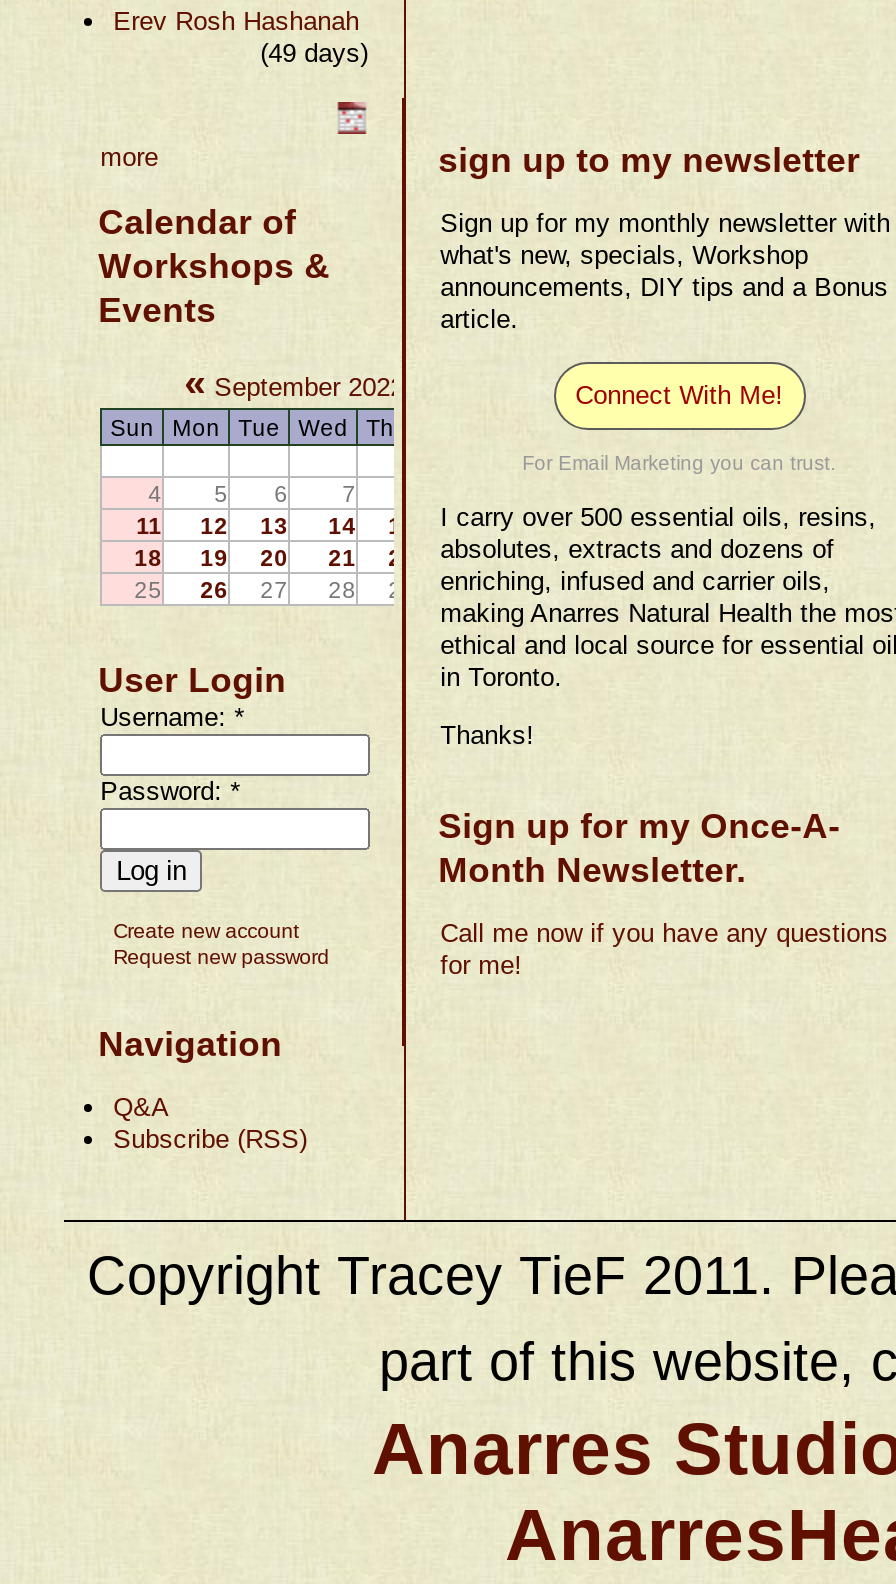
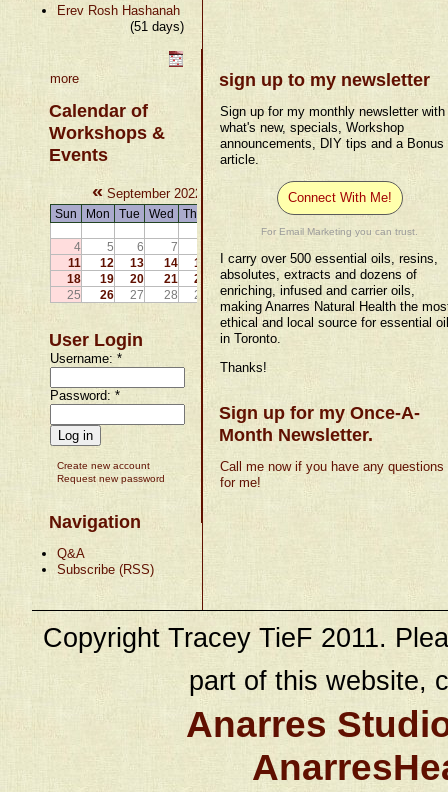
[260,37,368,67] (49 days) -> [130,18,184,33] (51 days)

